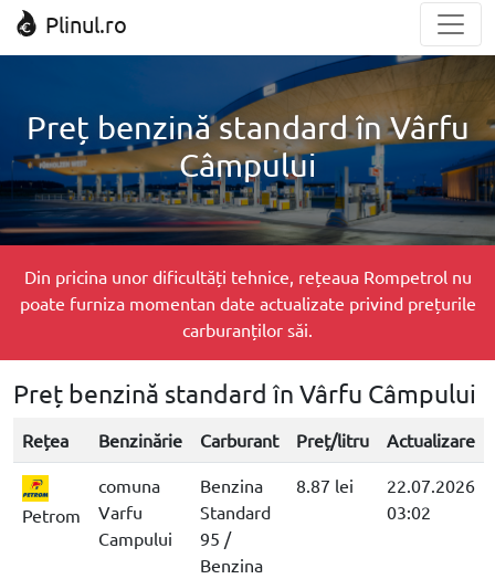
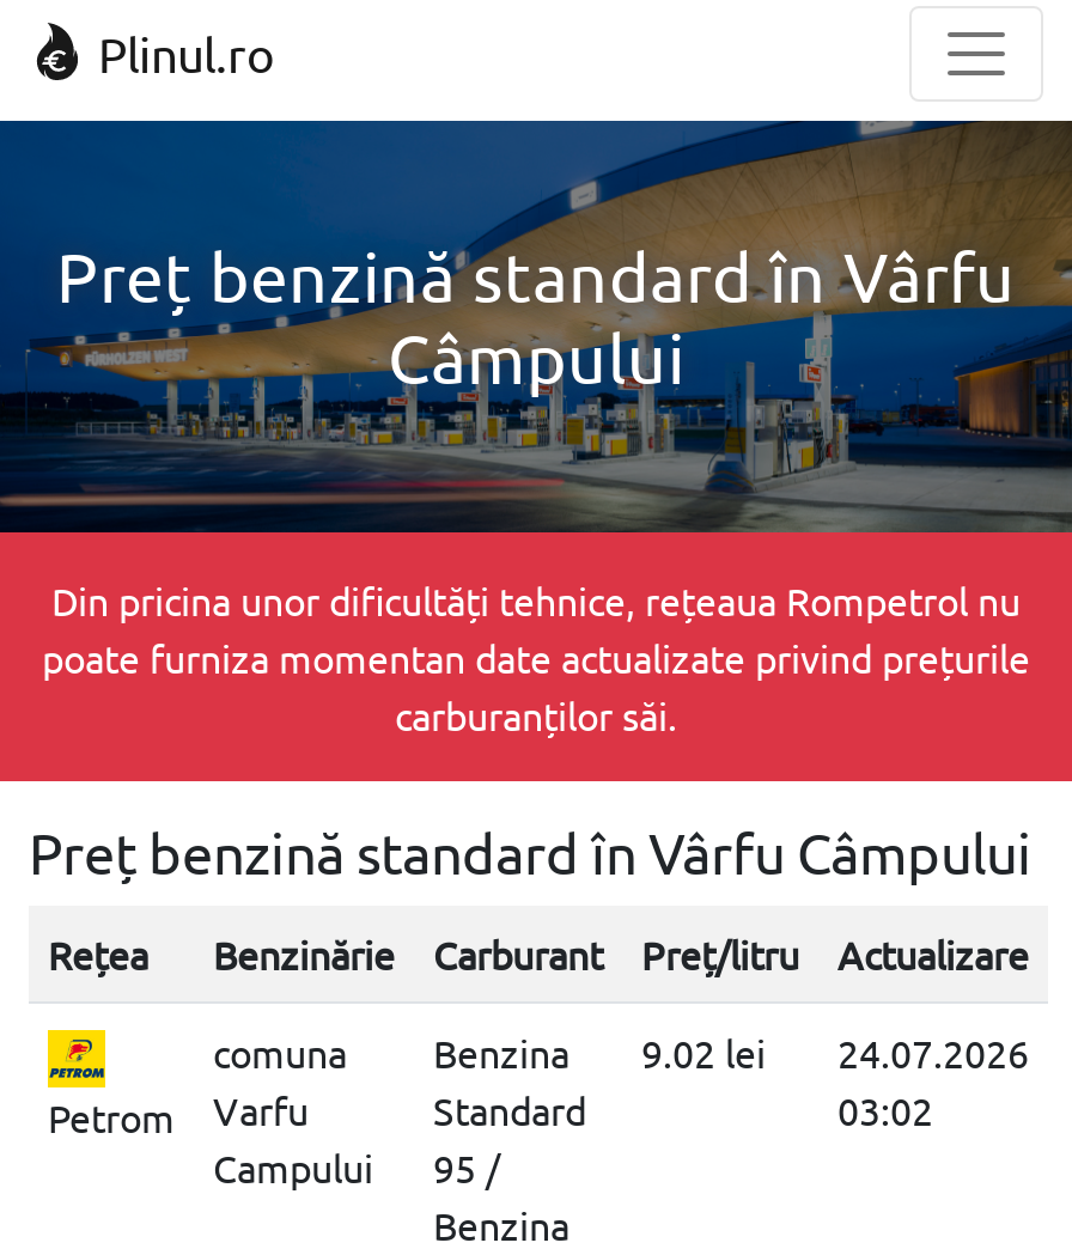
[296,474,354,496] 8.87 lei -> [641,1028,766,1076] 9.02 lei
[387,474,475,496] 22.07.2026 -> [837,1028,1029,1076] 24.07.2026

